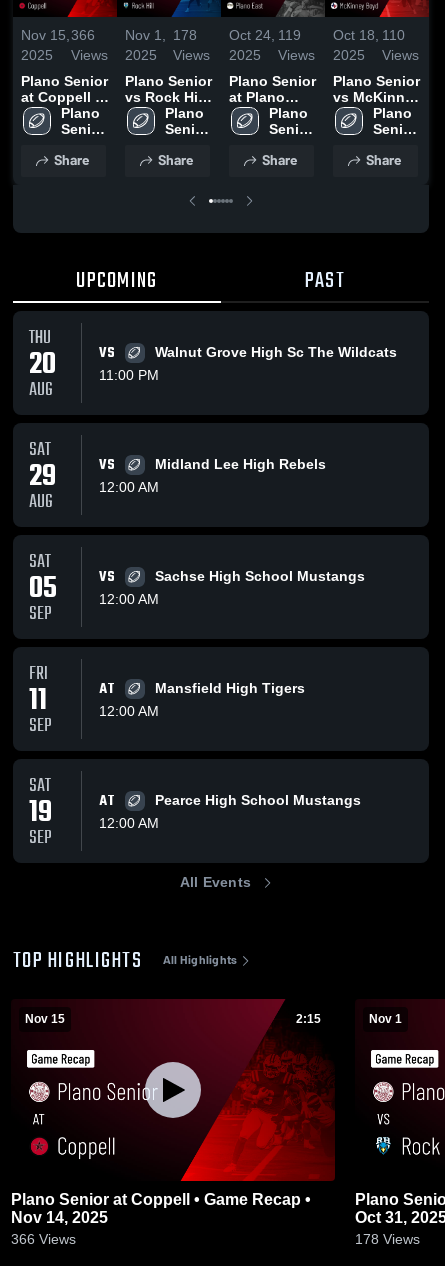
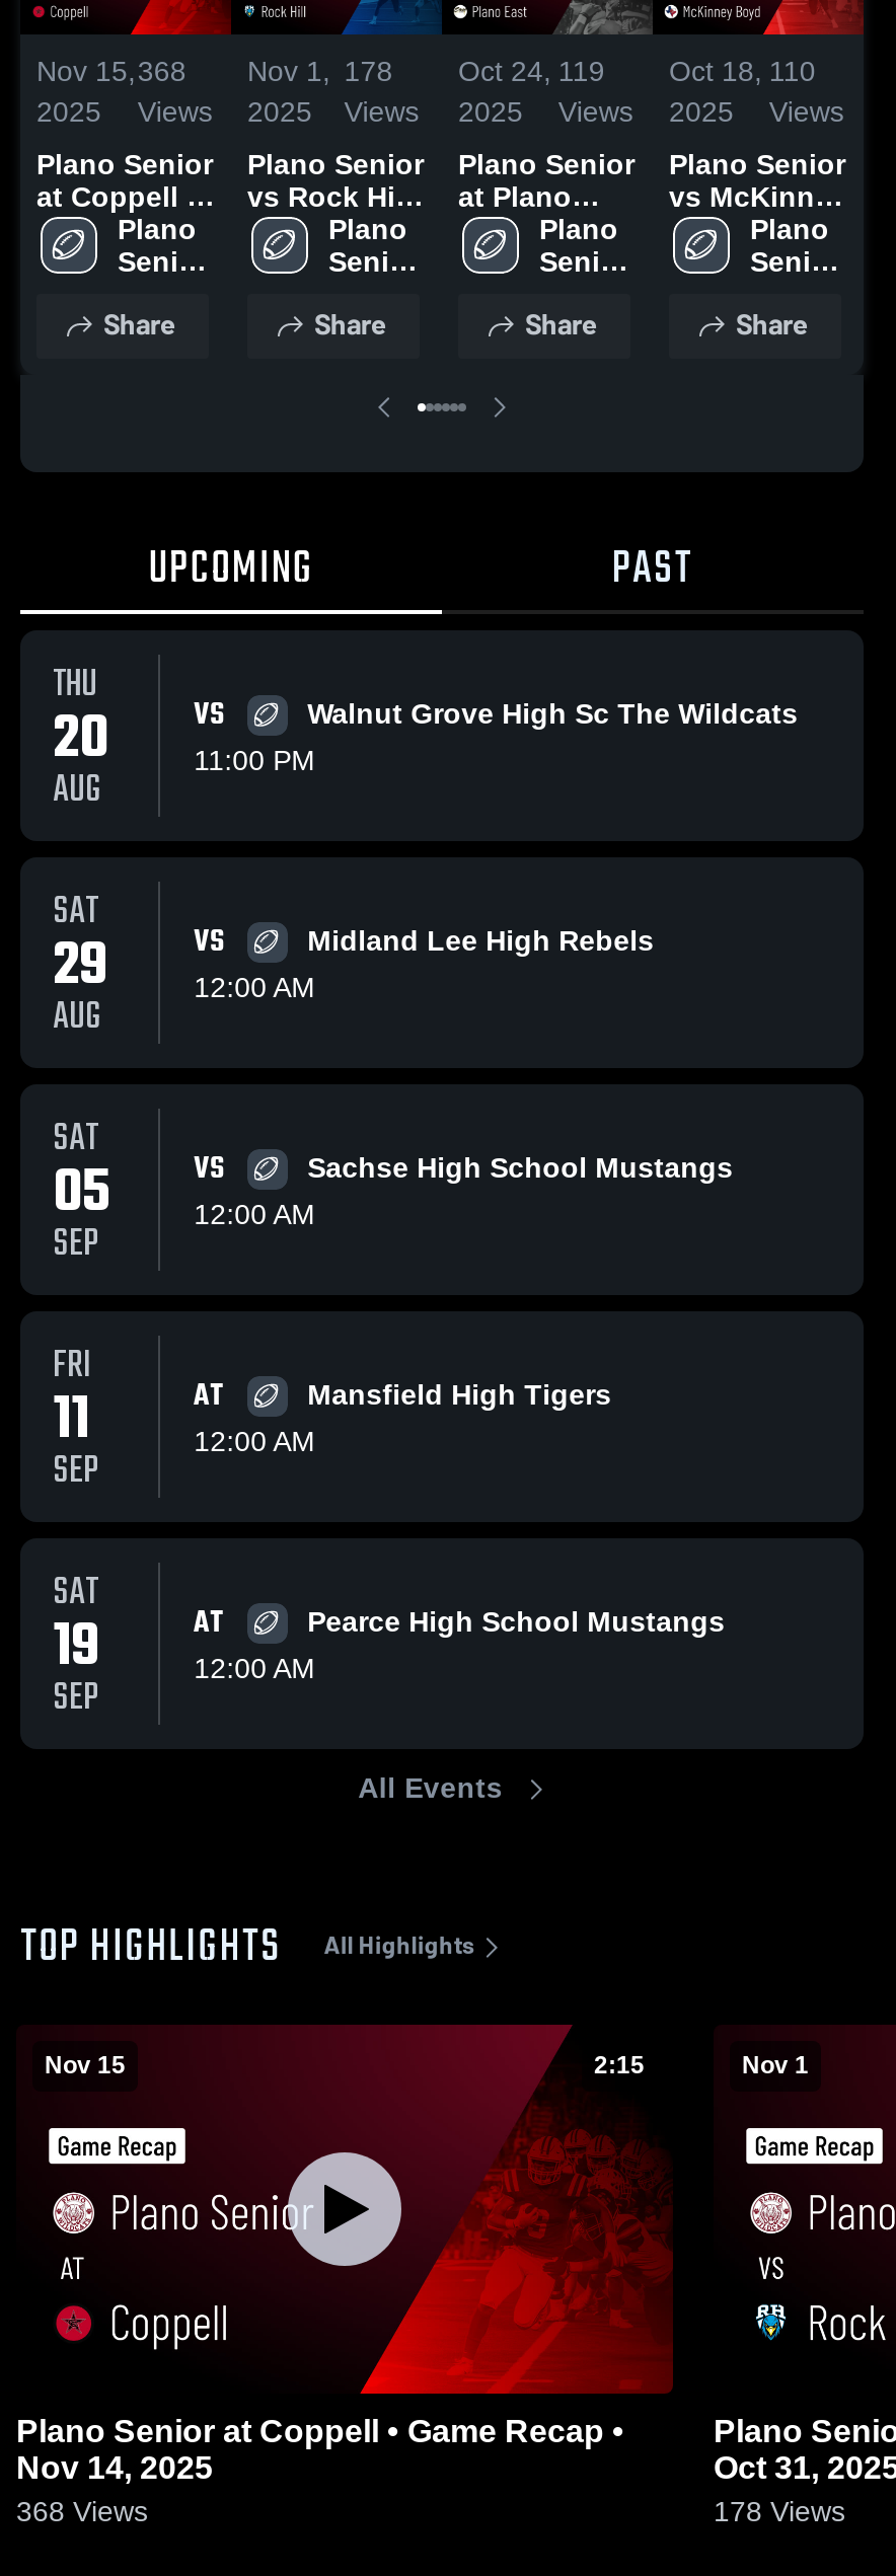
[21,26,197,42] Nov 15, 366 Nov 1, 178 -> [36,54,393,86] Nov 15, 368 Nov 1, 178
[11,1231,76,1247] 366 Views -> [16,2495,148,2528] 368 Views

